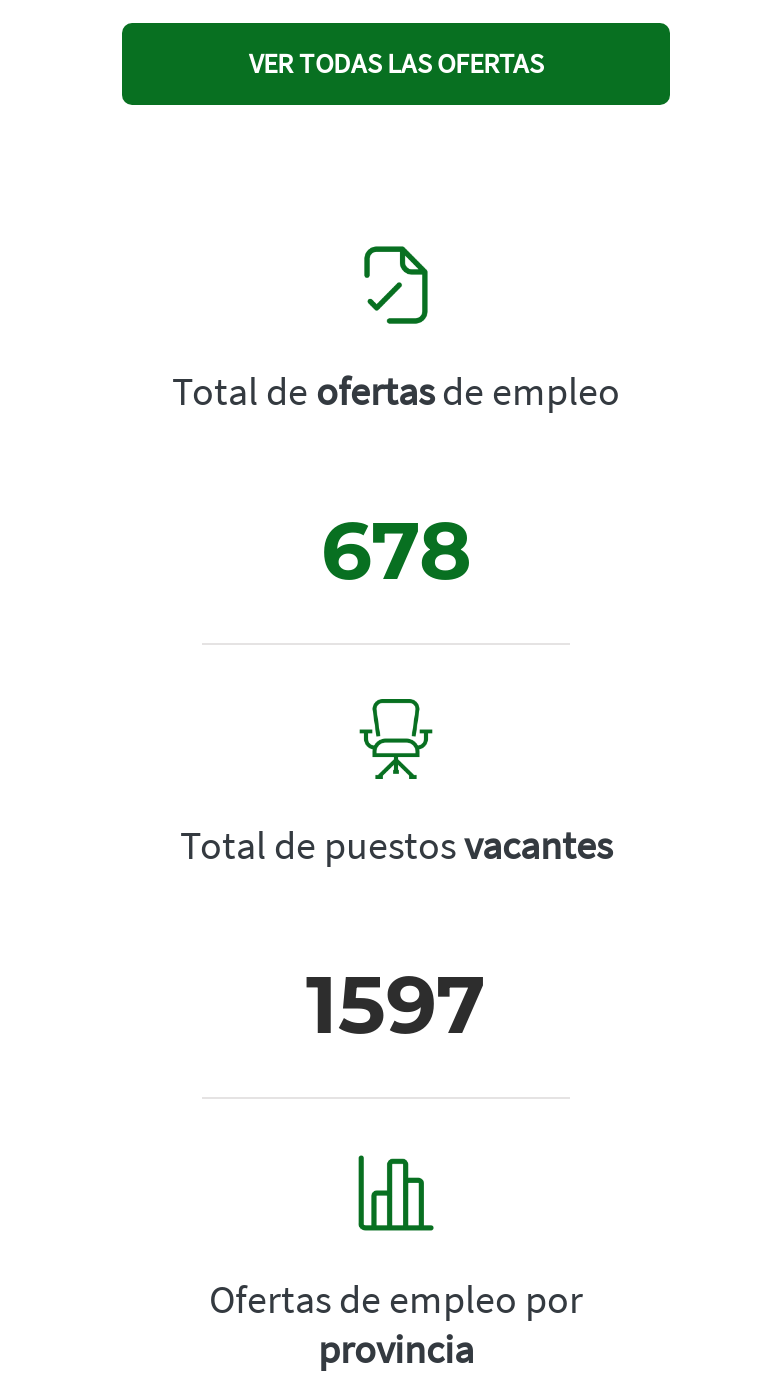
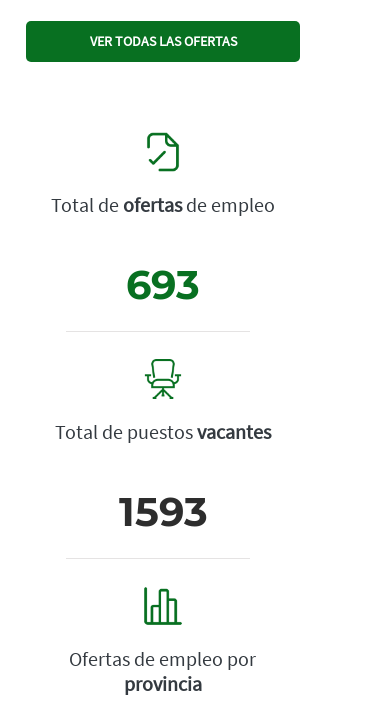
[321,501,471,599] 678 -> [126,260,200,309] 693
[306,955,486,1053] 1597 -> [118,487,207,536] 1593

